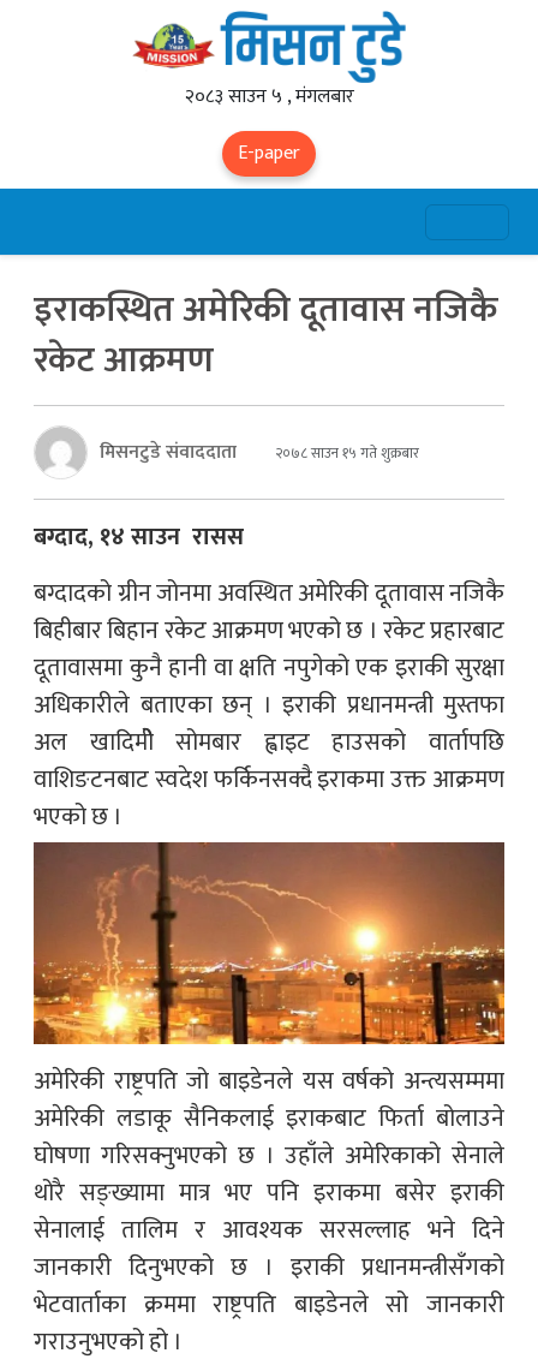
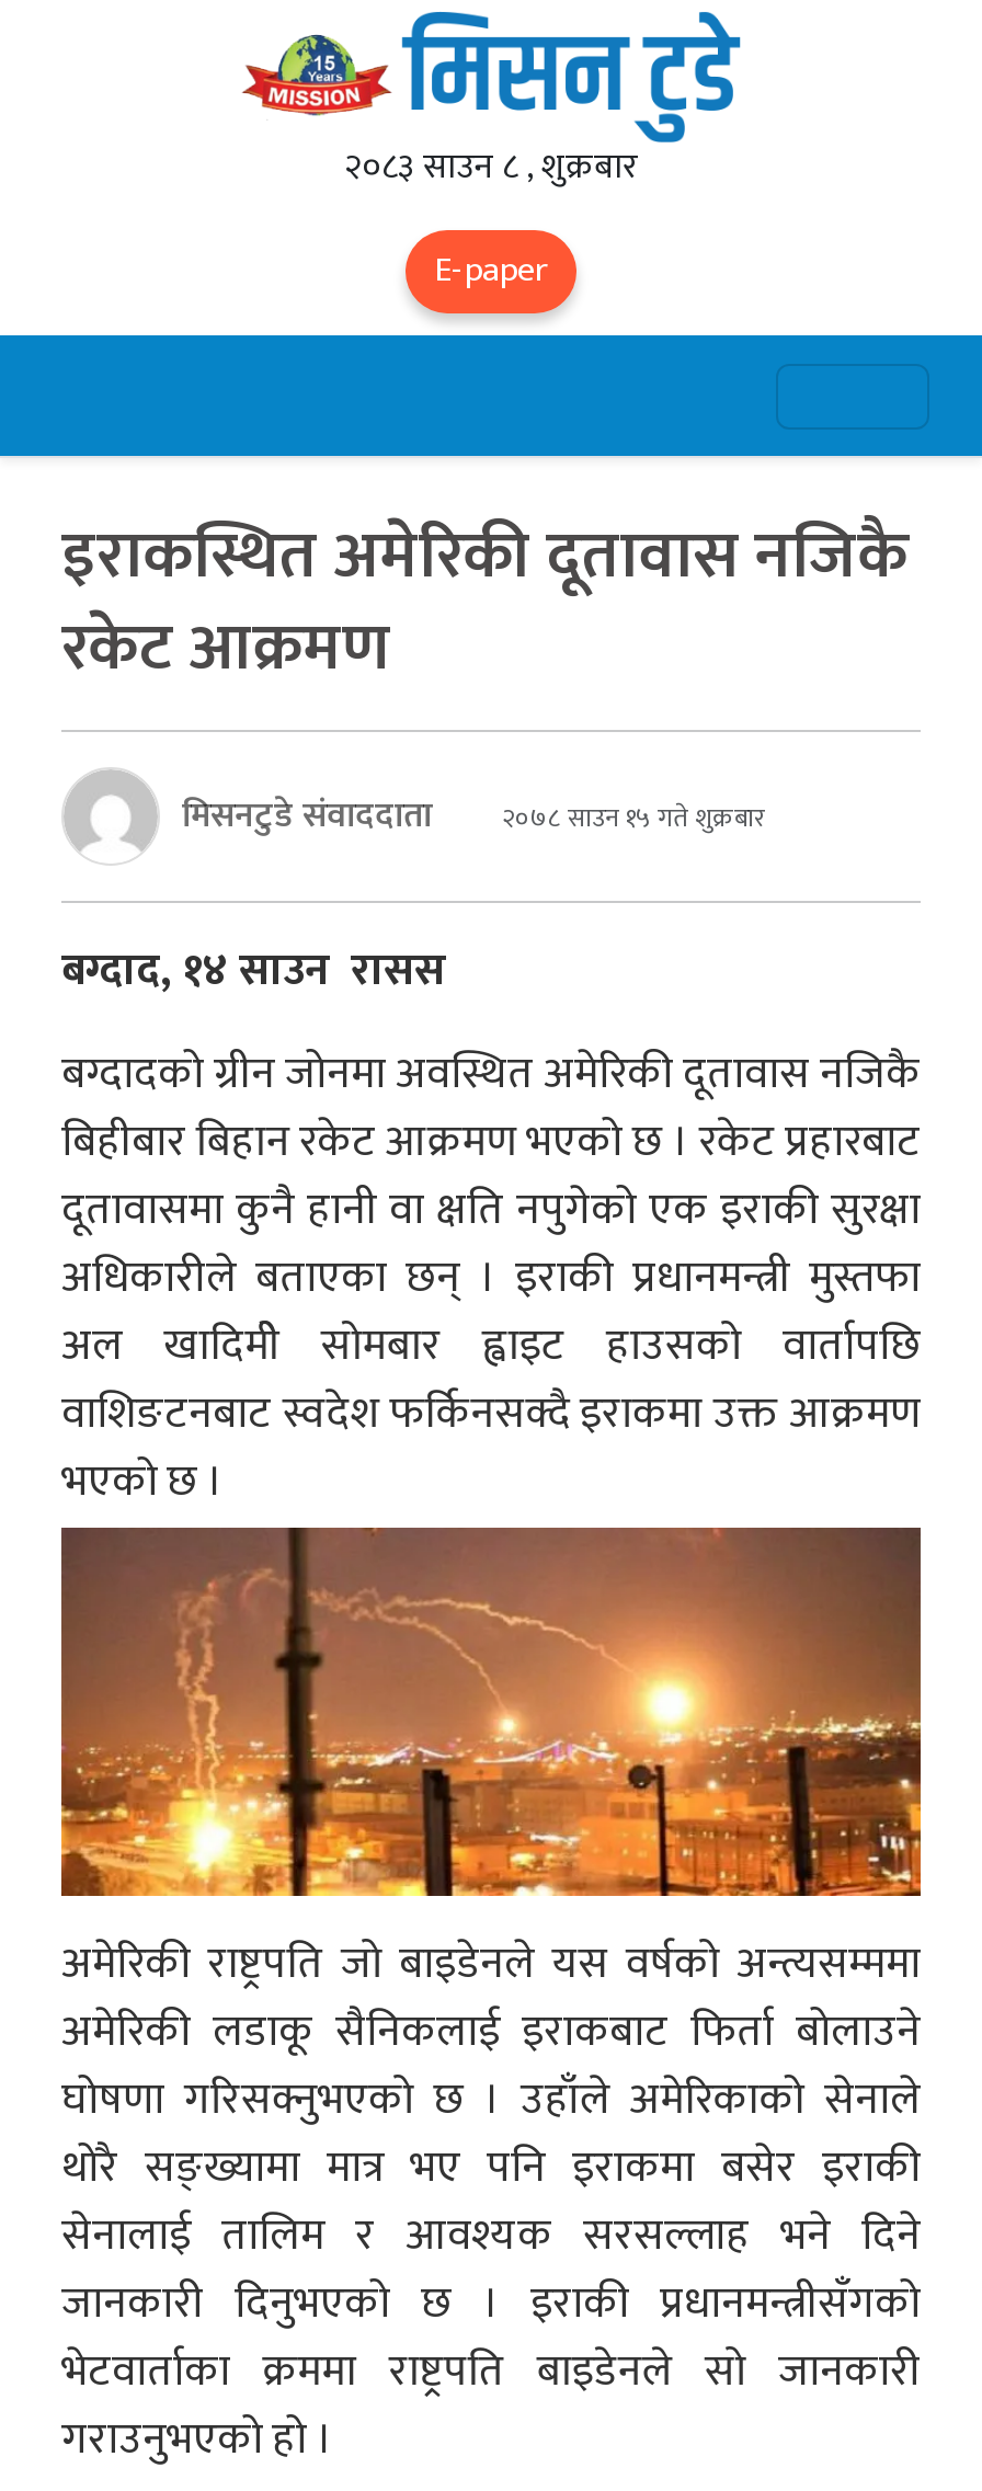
[184,81,354,113] २०८३ साउन ५ , मंगलबार -> [344,138,638,197] २०८३ साउन ८ , शुक्रबार

